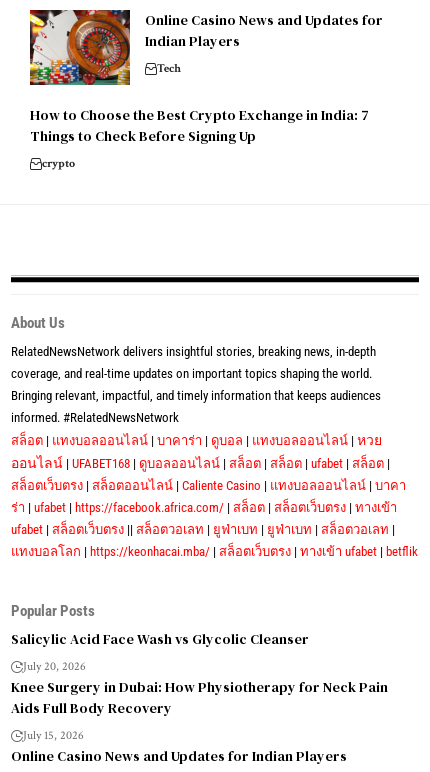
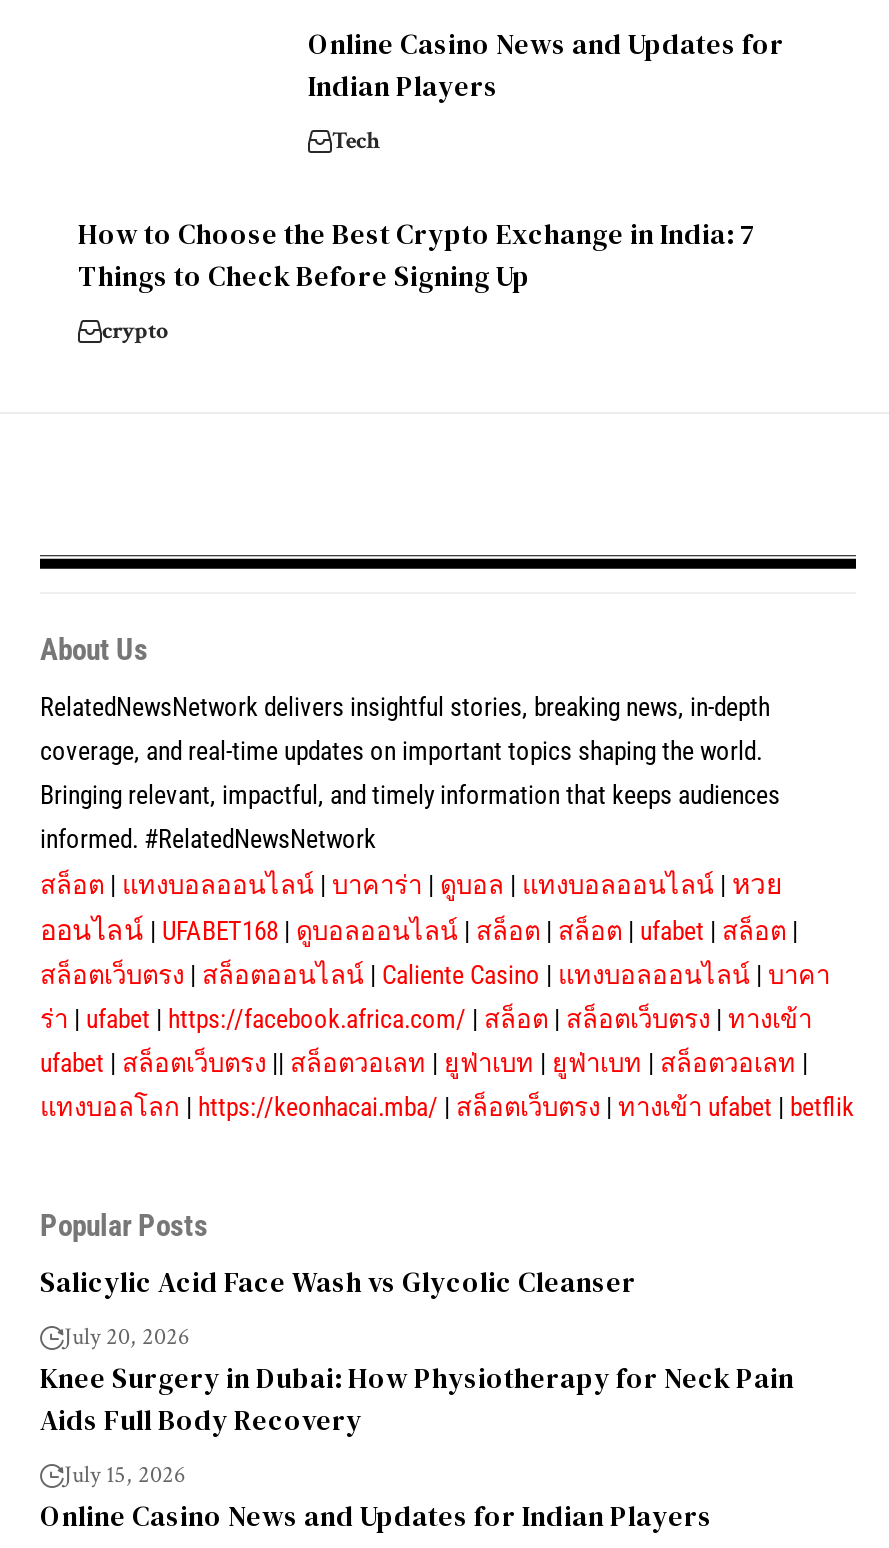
[29,9,131,86] [image] -> none

